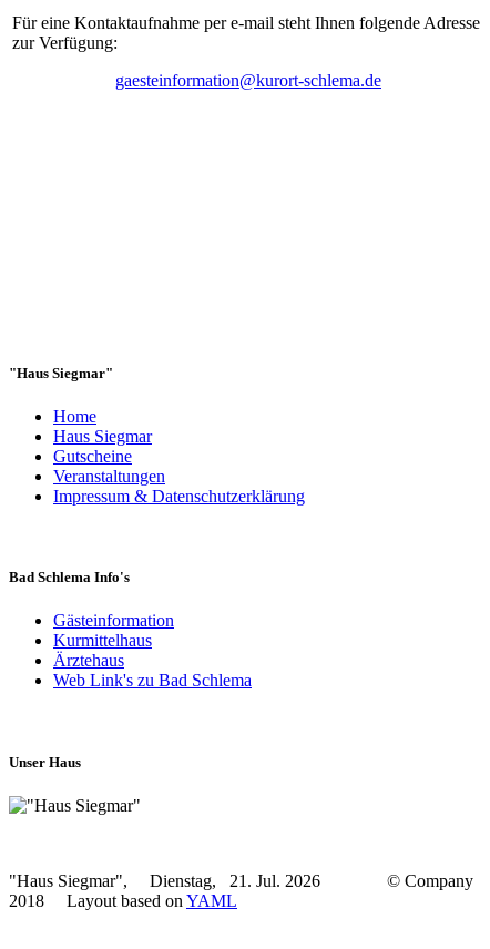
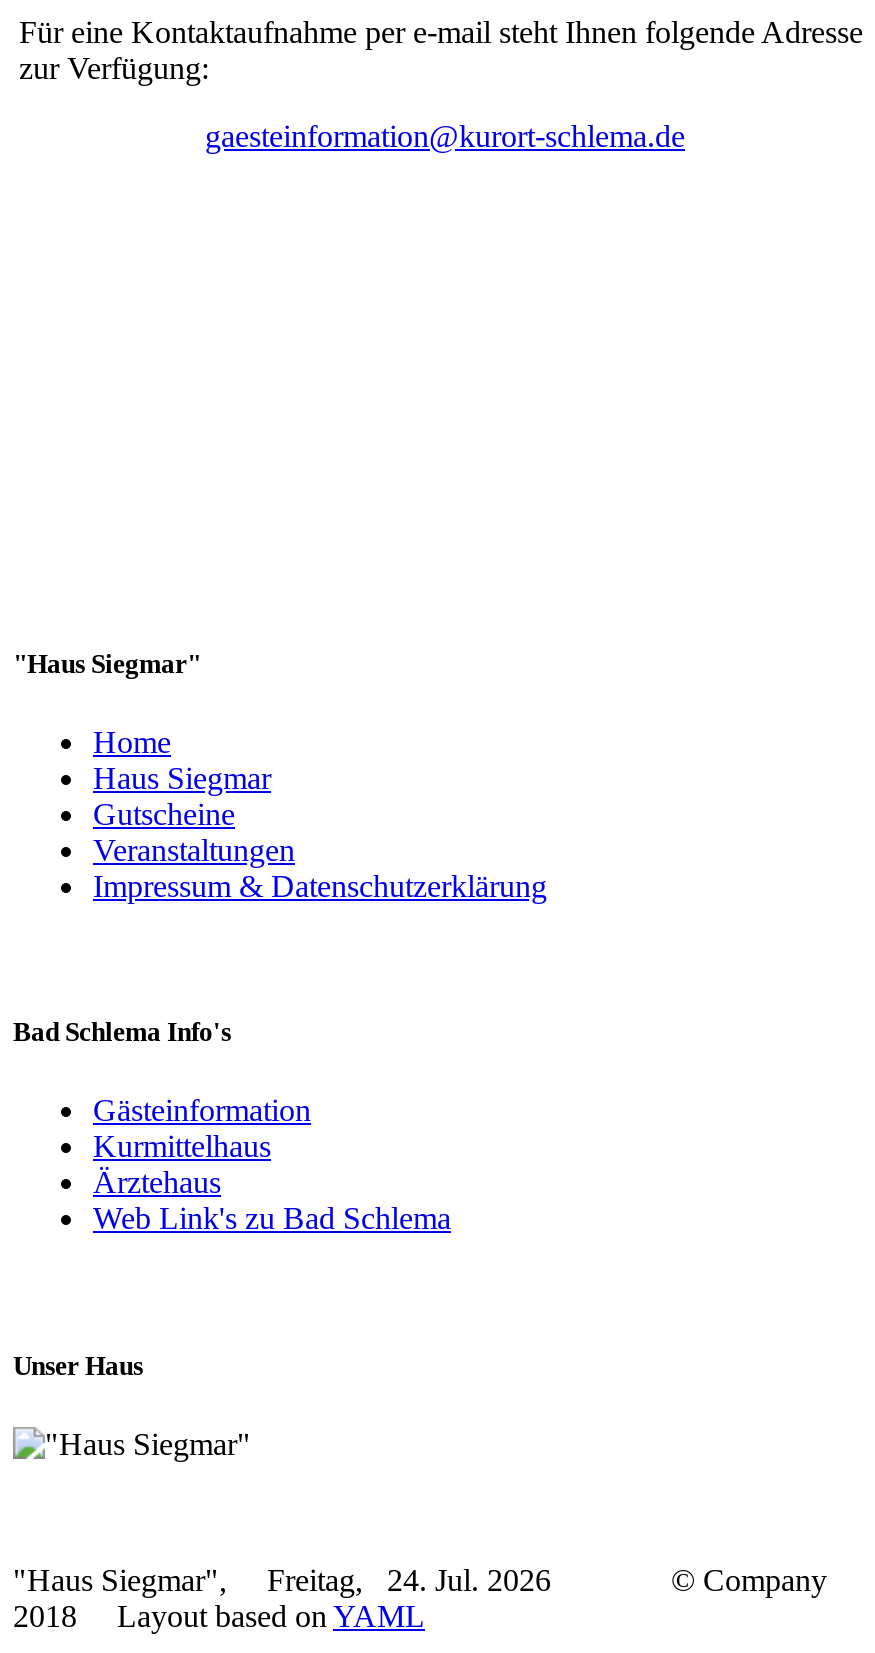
[9,871,473,890] "Haus Siegmar", Dienstag, 21. Jul. 2026 © Company -> [13,1563,827,1597] "Haus Siegmar", Freitag, 24. Jul. 2026 © Company

